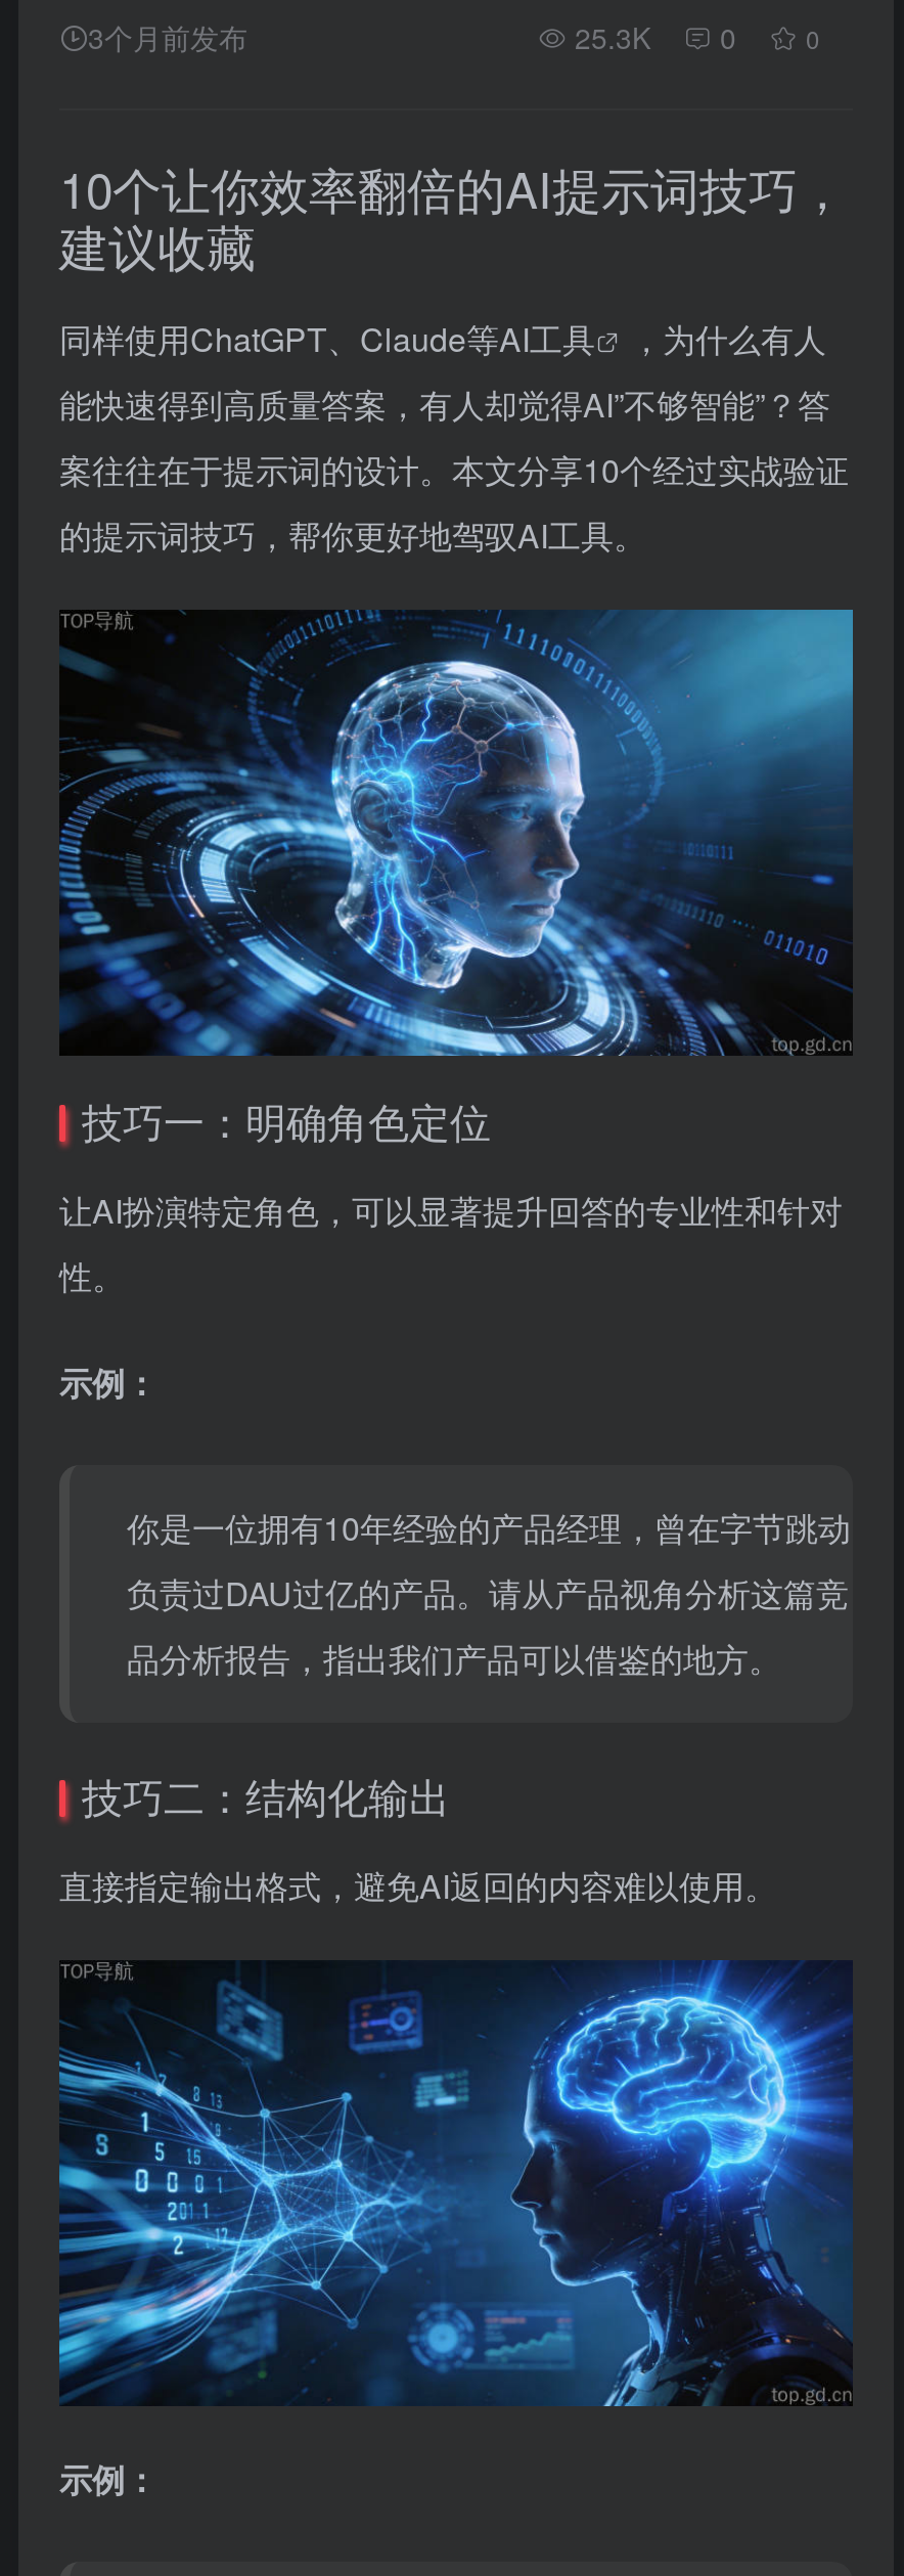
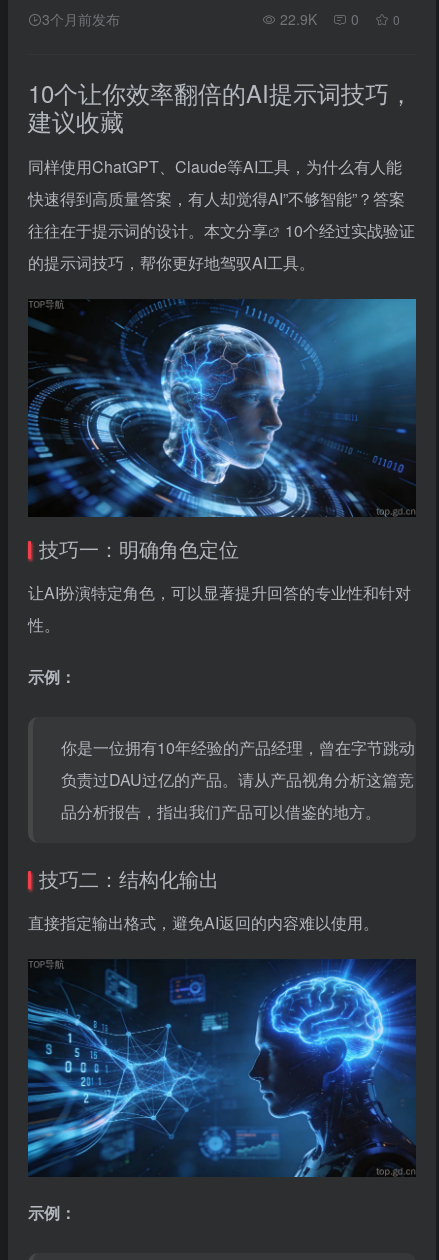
[567,16,820,57] 25.3K 0 0 -> [276,9,400,29] 22.9K 0 0

